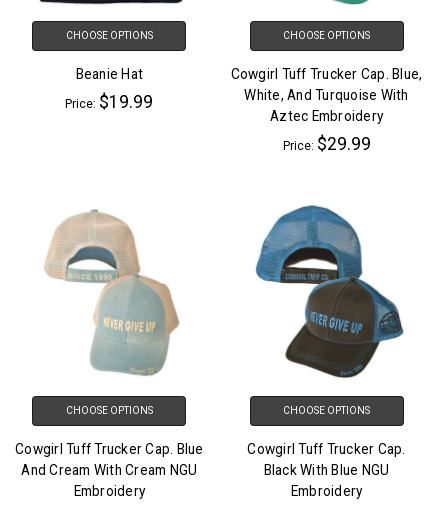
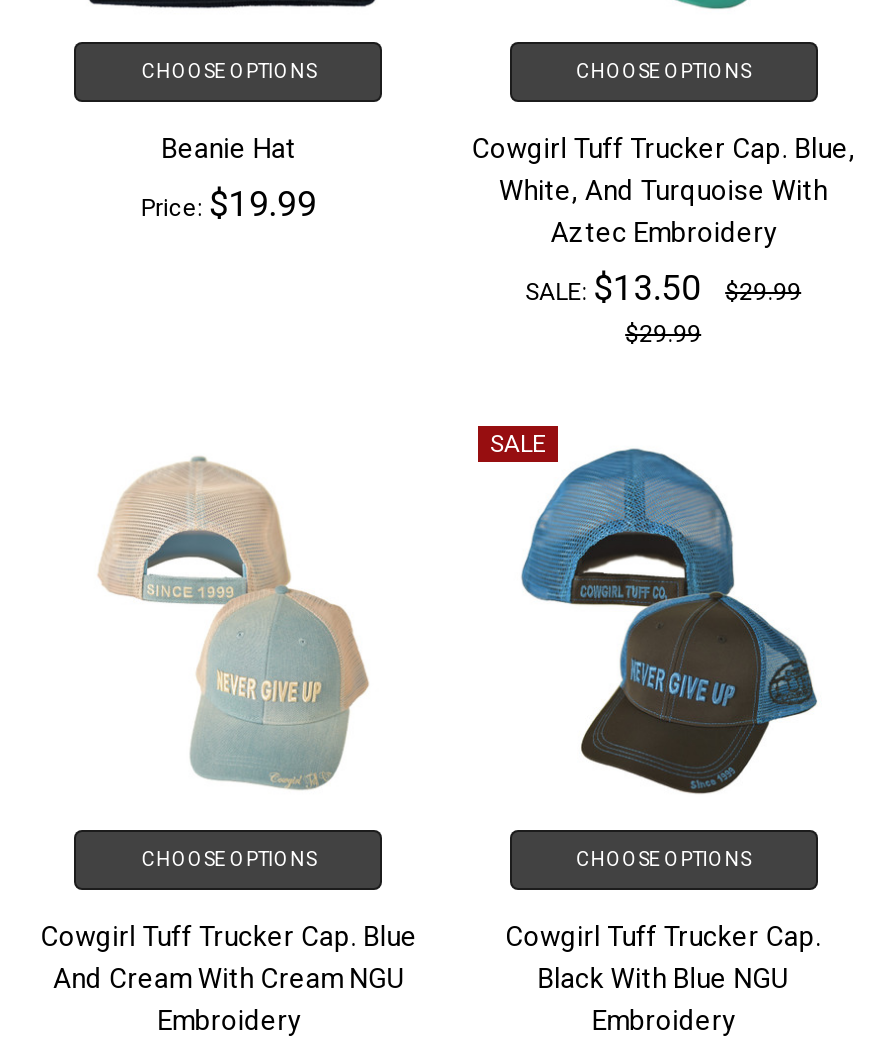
none -> [490,430,546,458] SALE
[283,134,371,154] Price: $29.99 -> [525,269,801,349] SALE: $13.50 | $29.99 | $29.99

